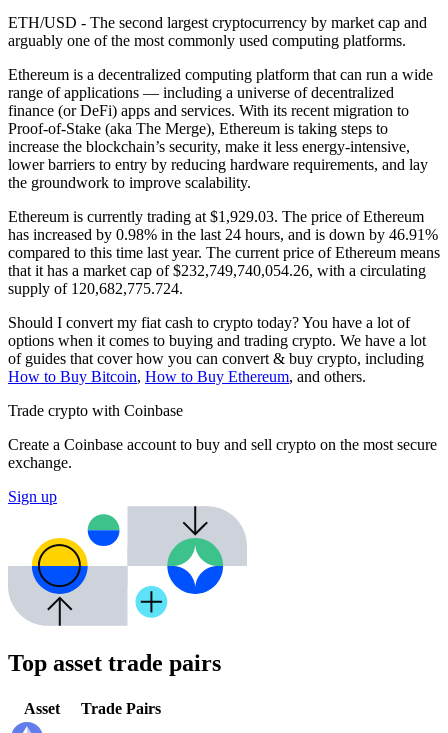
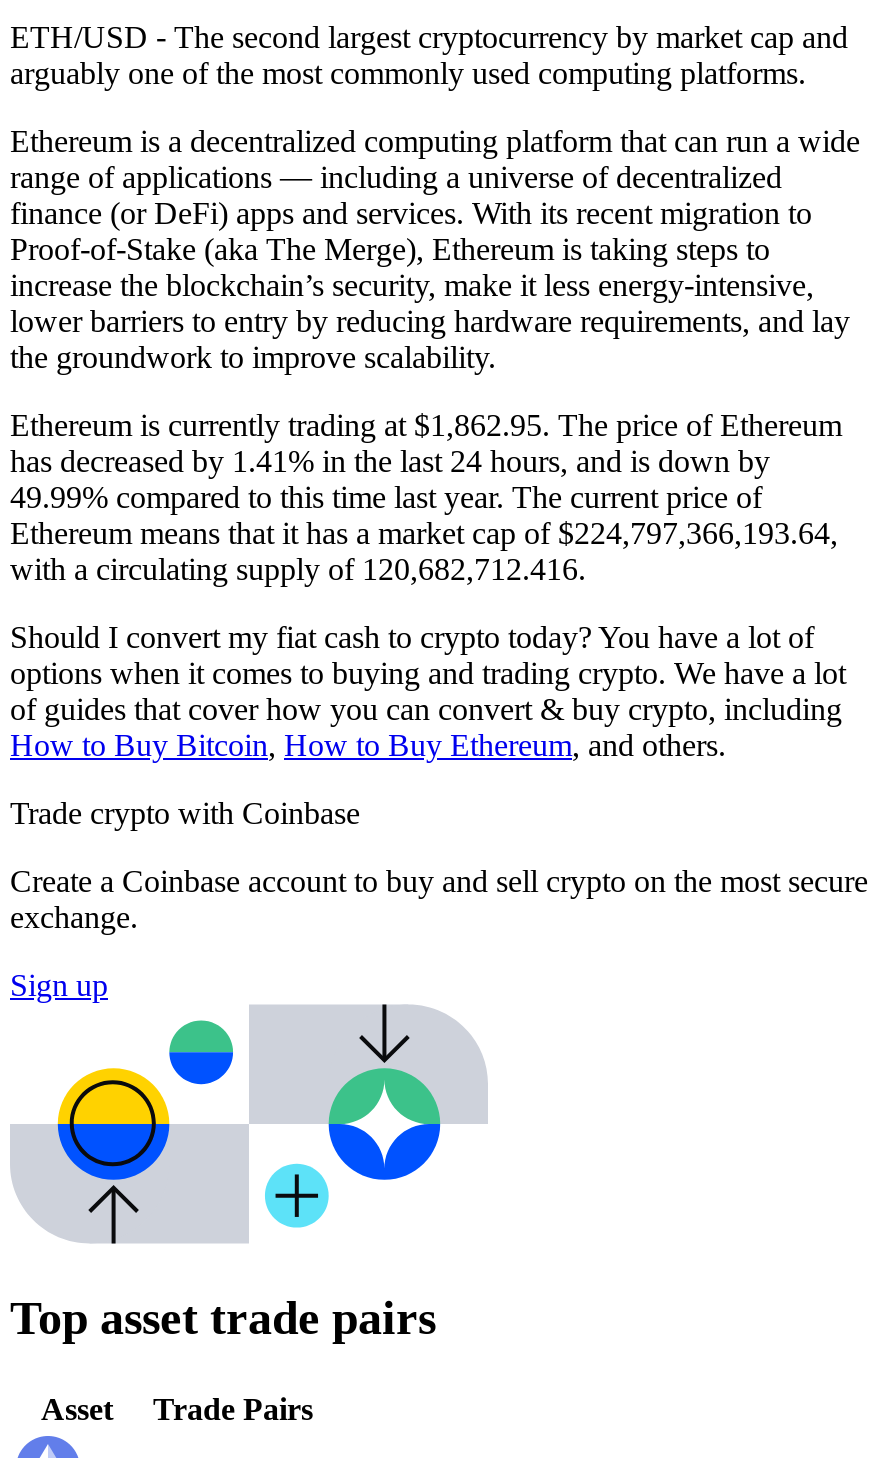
[8,208,440,297] Ethereum is currently trading at $1,929.03. The price of Ethereum | has increased by 0.98% in the last 24 hours, and is down by 46.91% | compared to this time last year. The current price of Ethereum means | that it has a market cap of $232,749,740,054.26, with a circulating | supply of 120,682,775.724. -> [10,408,842,586] Ethereum is currently trading at $1,862.95. The price of Ethereum | has decreased by 1.41% in the last 24 hours, and is down by | 49.99% compared to this time last year. The current price of | Ethereum means that it has a market cap of $224,797,366,193.64, | with a circulating supply of 120,682,712.416.

